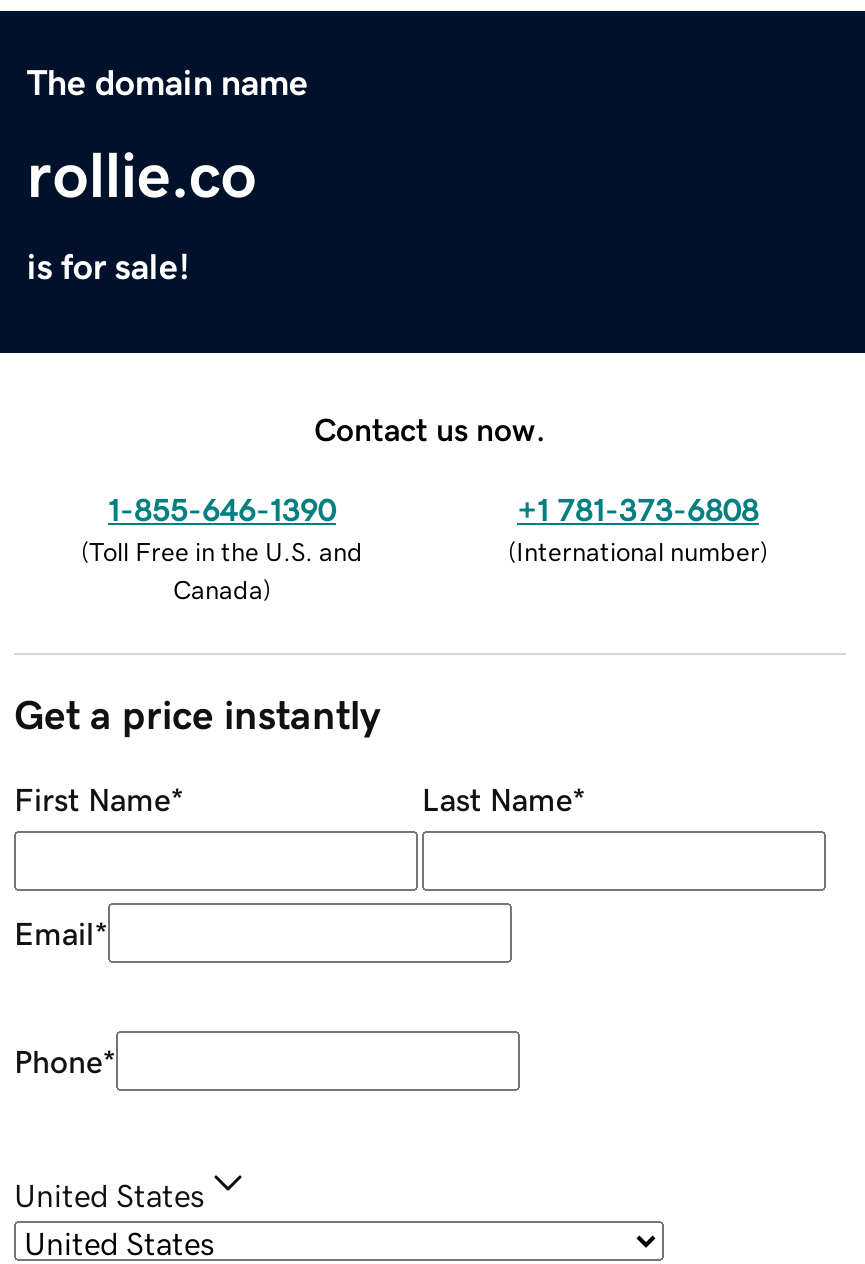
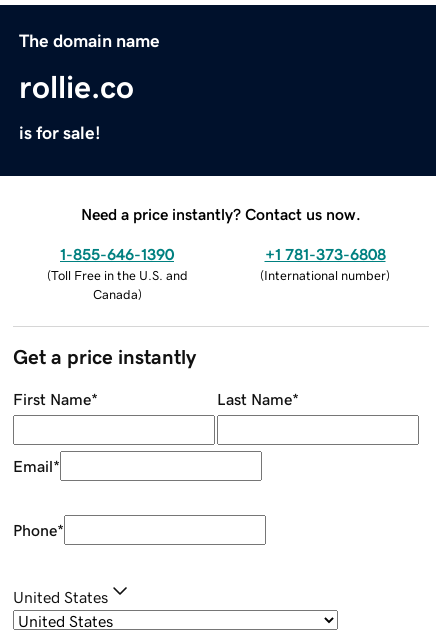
[314,412,546,444] Contact us now. -> [81,206,361,222] Need a price instantly? Contact us now.

